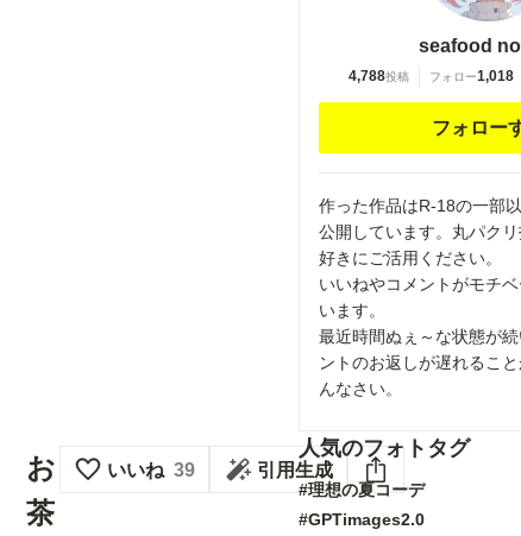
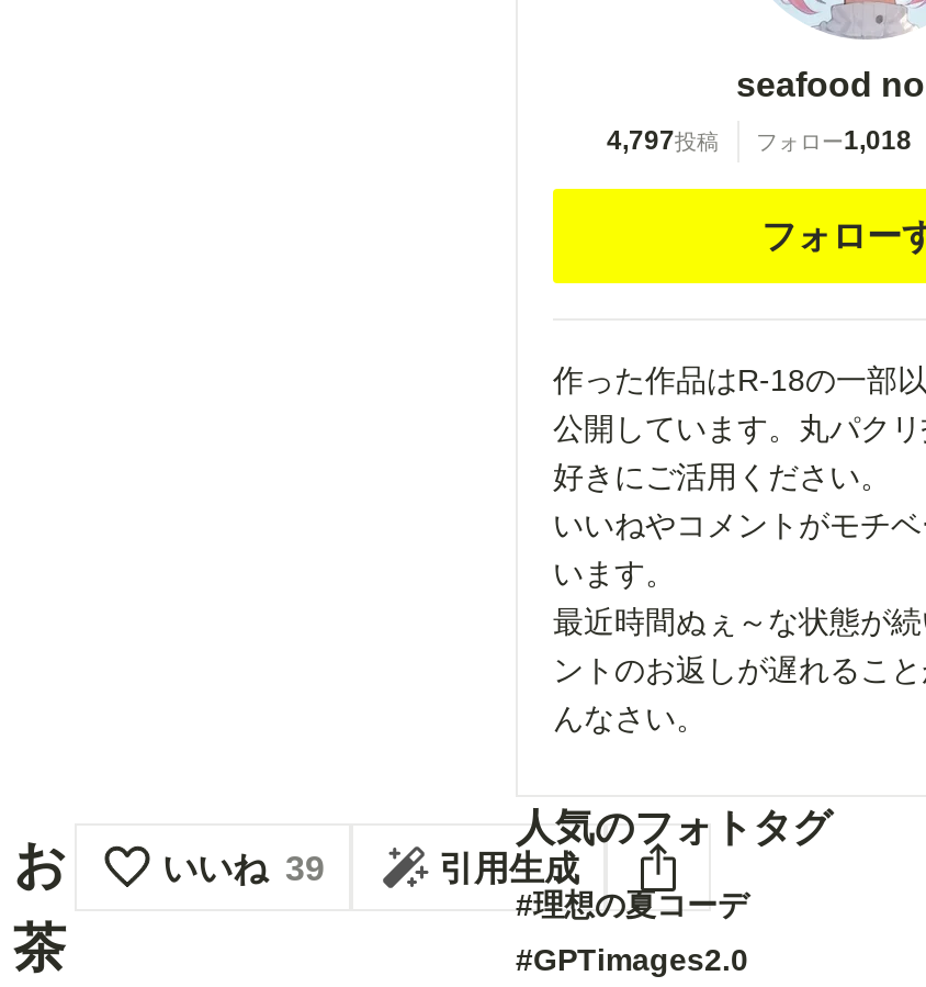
[348,68,513,84] 4,788投稿 フォロー1,018 -> [607,125,912,156] 4,797投稿 フォロー1,018

